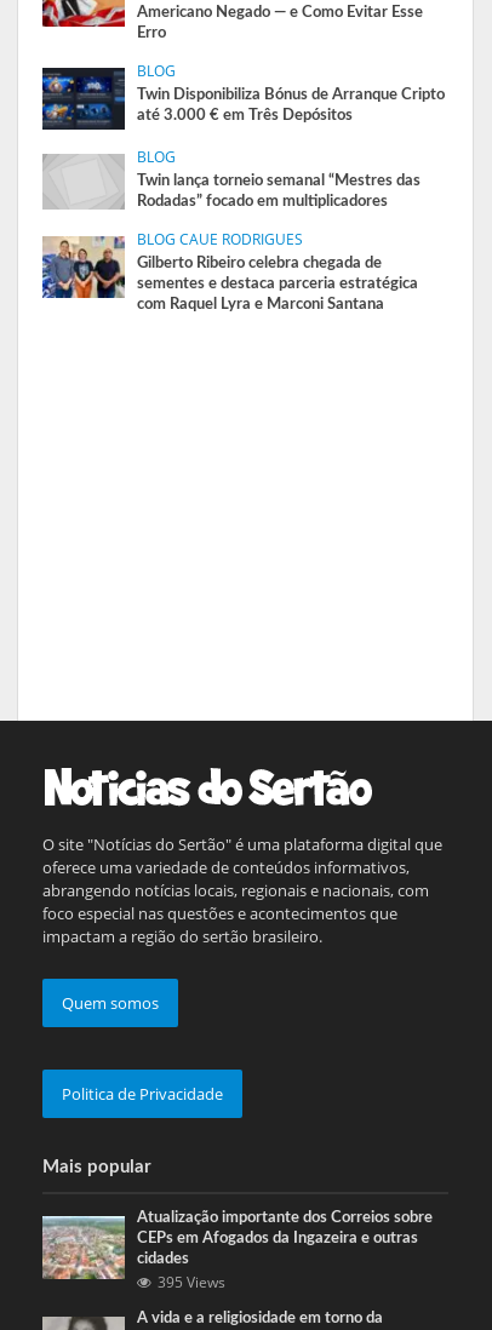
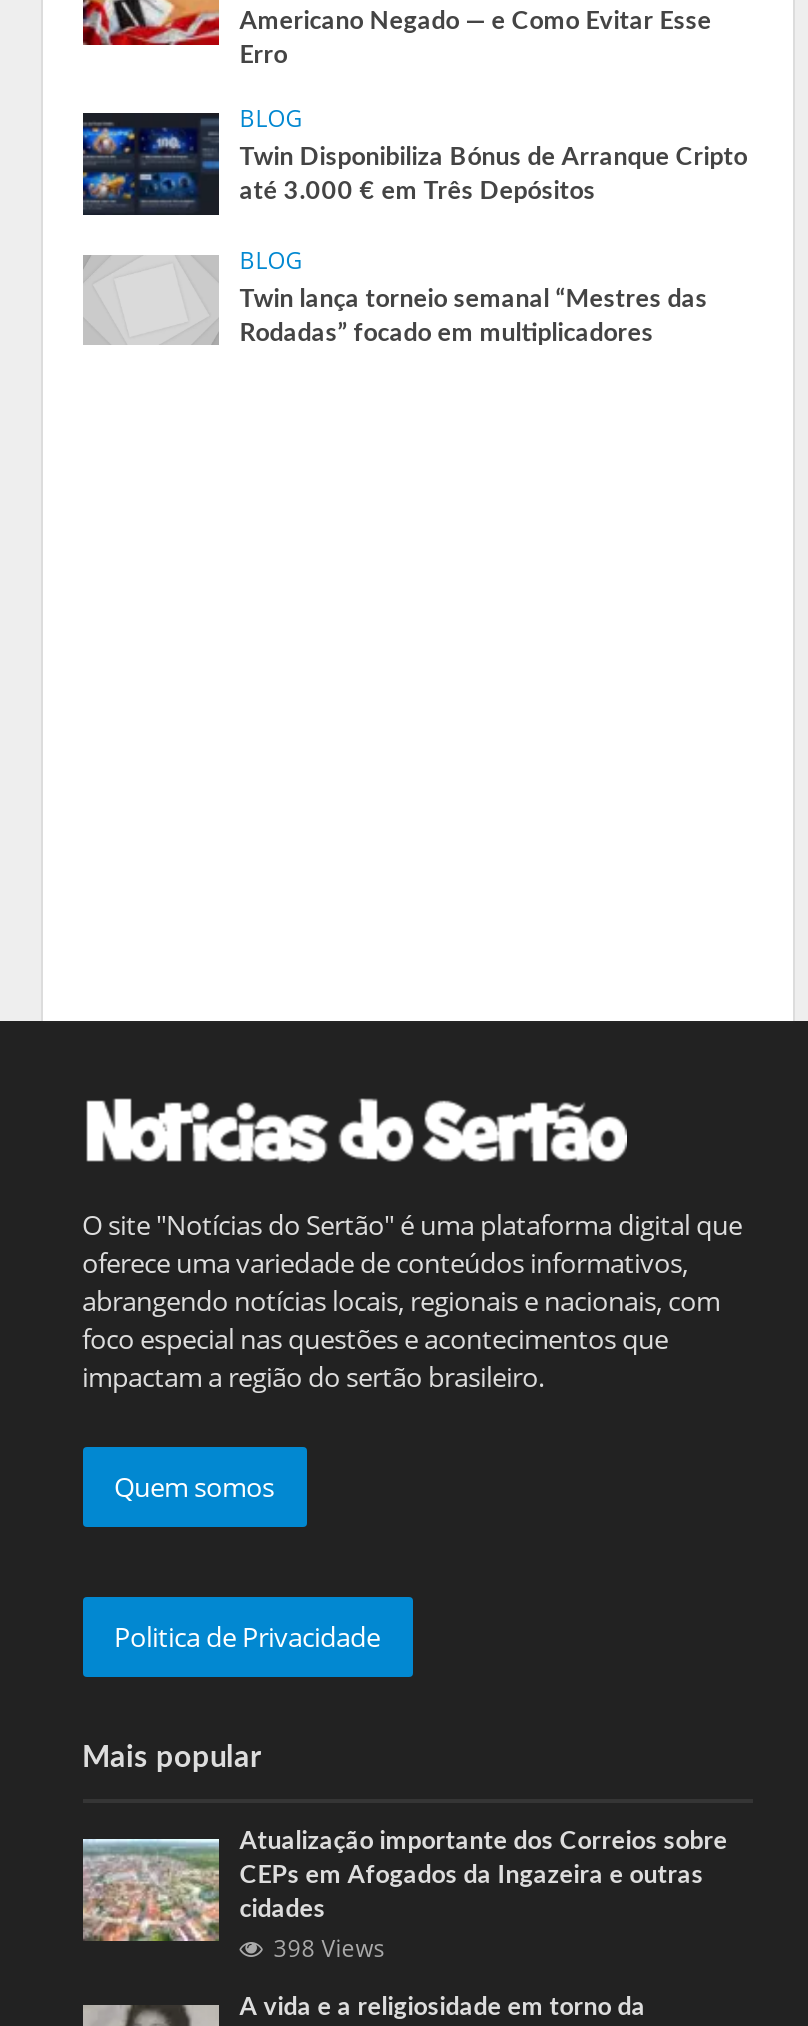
[41,230,418,311] [image] | BLOG CAUE RODRIGUES | Gilberto Ribeiro celebra chegada de | sementes e destaca parceria estratégica | com Raquel Lyra e Marconi Santana -> none
[158,1274,226,1292] 395 Views -> [273,1933,385,1963] 398 Views

